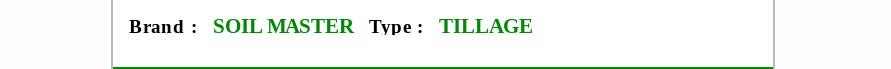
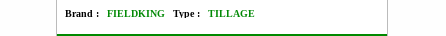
[213,15,353,37] SOIL MASTER -> [107,8,165,19] FIELDKING

